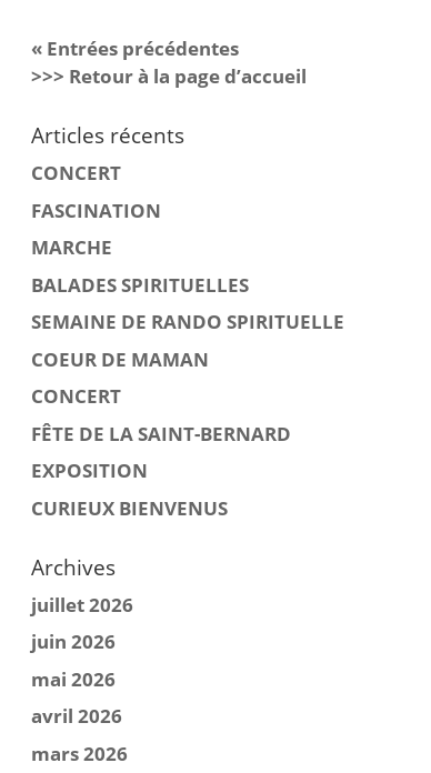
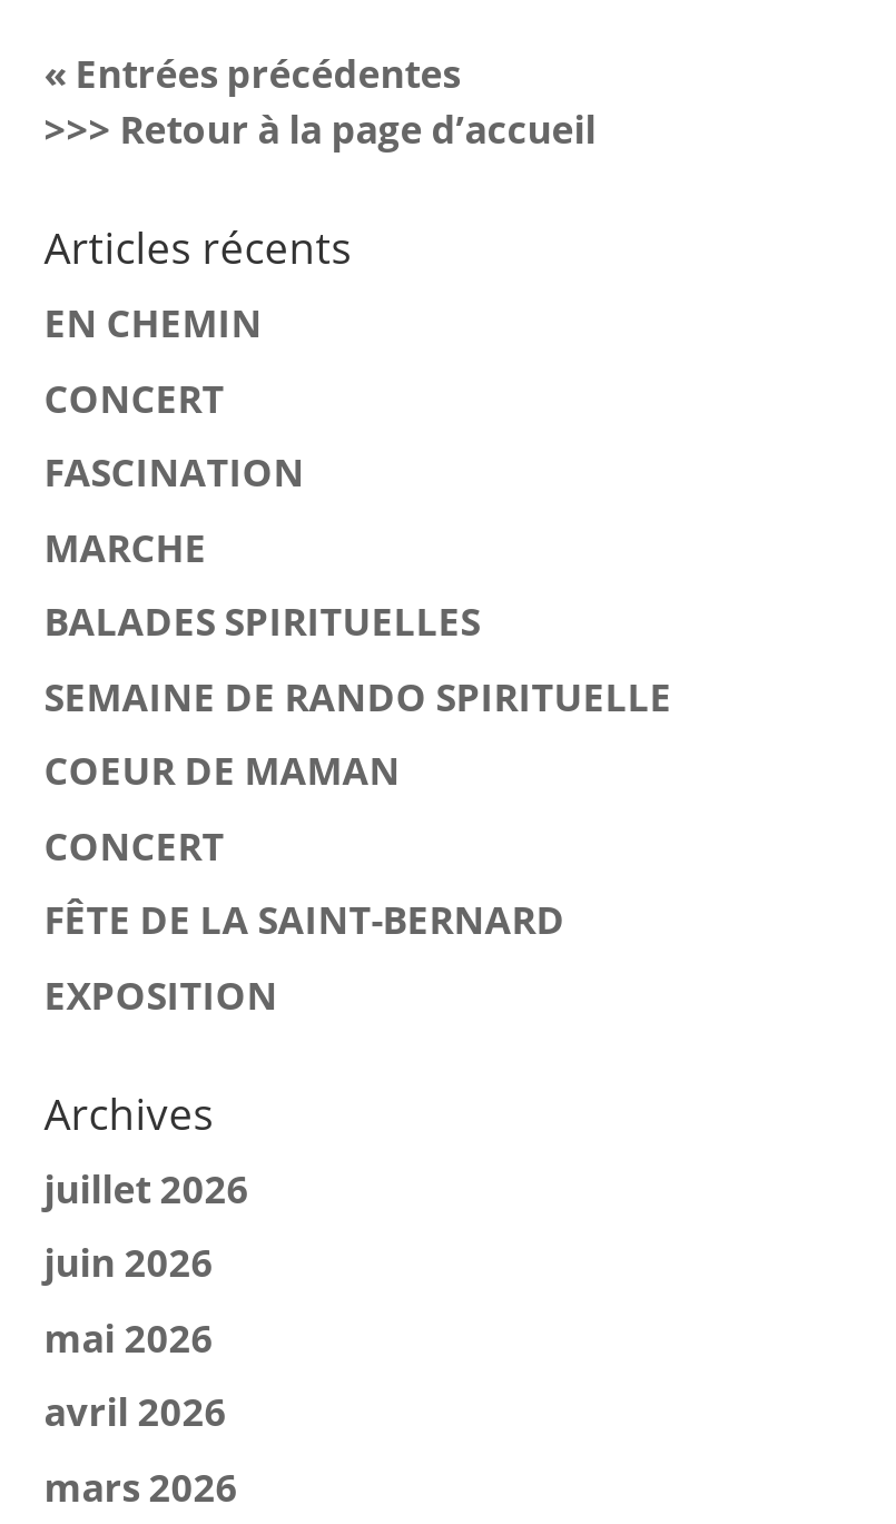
none -> [44,298,262,349] EN CHEMIN
moved [31,160,344,483] -> [44,372,672,1020]: CONCERT | FASCINATION | MARCHE | ... | FÊTE DE LA SAINT-BERNARD | EXPOSITION
[31,495,227,521] CURIEUX BIENVENUS -> none

